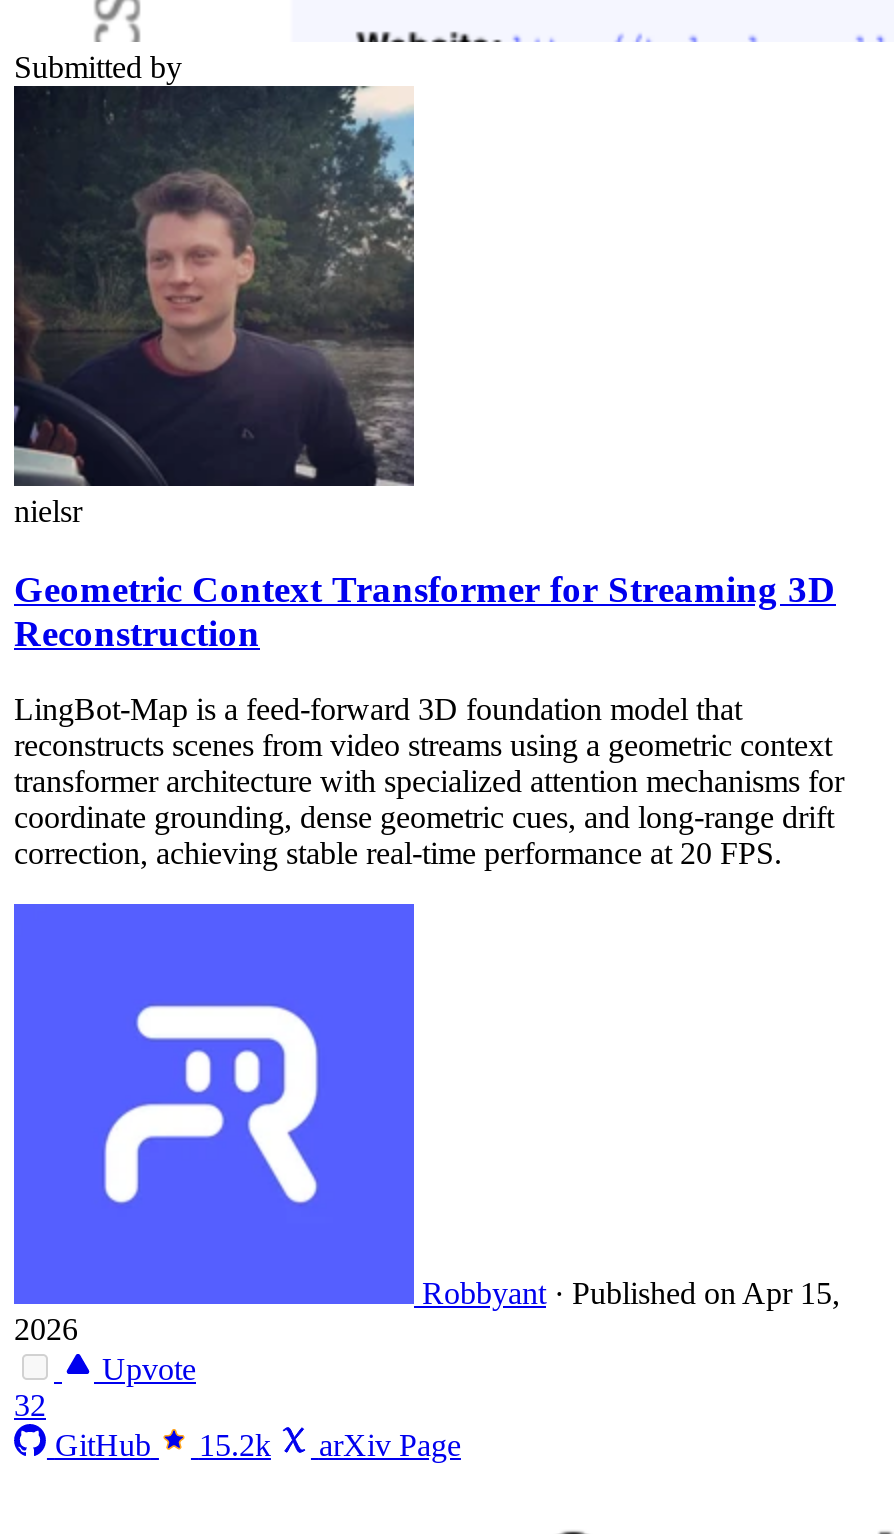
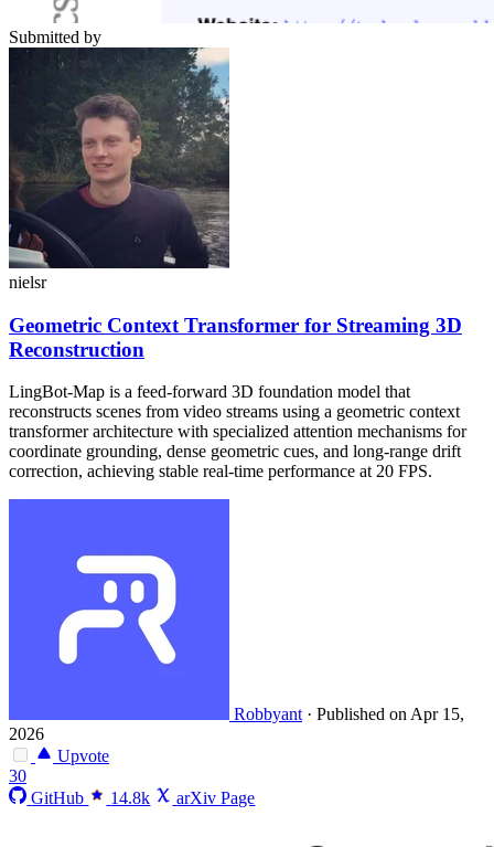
[14,1389,46,1423] 32 -> [9,767,26,786] 30
[55,1429,461,1463] GitHub 15.2k arXiv Page -> [31,789,255,808] GitHub 14.8k arXiv Page

